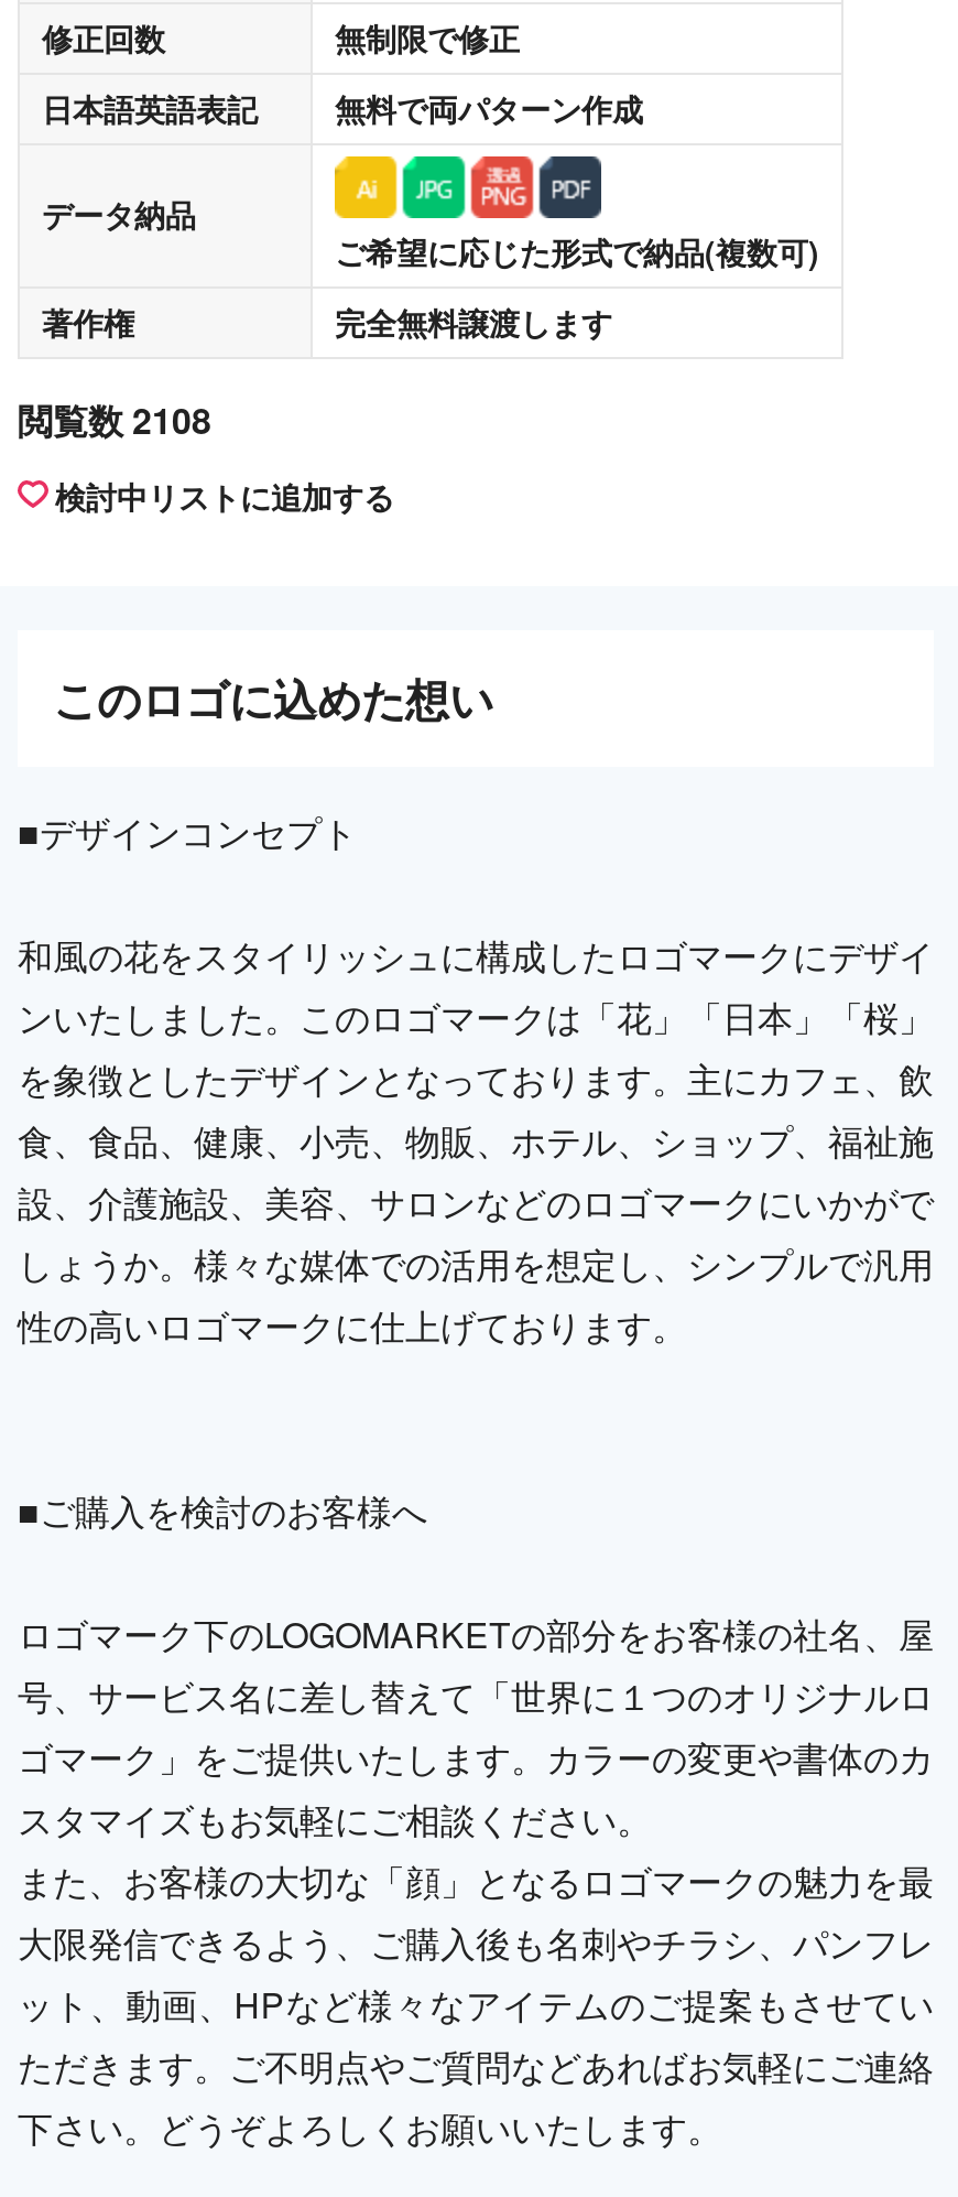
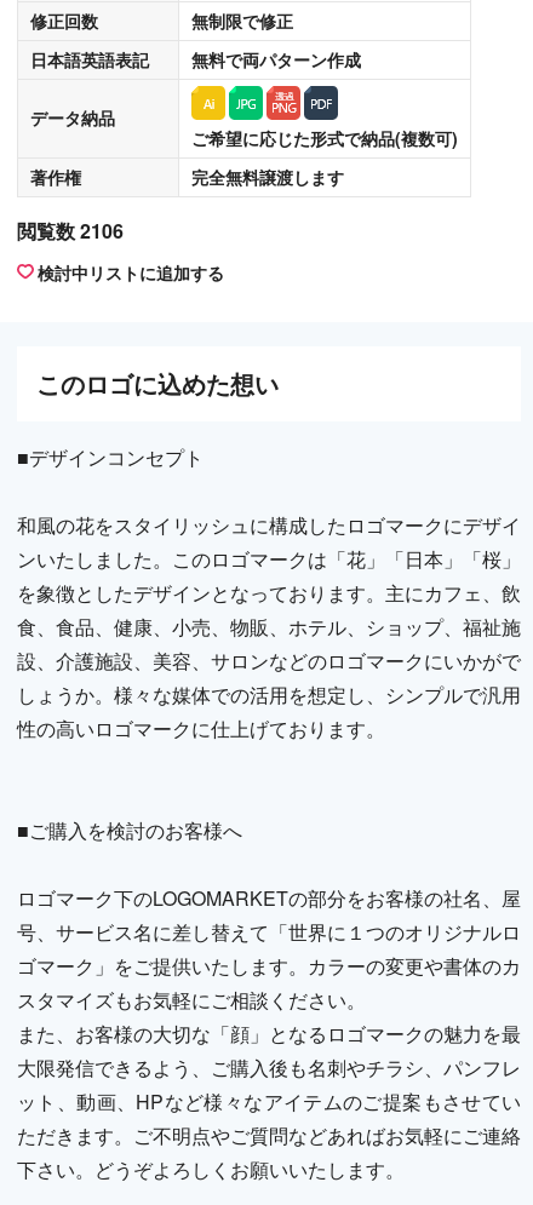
[18,394,211,444] 閲覧数 2108 -> [17,216,124,244] 閲覧数 2106

